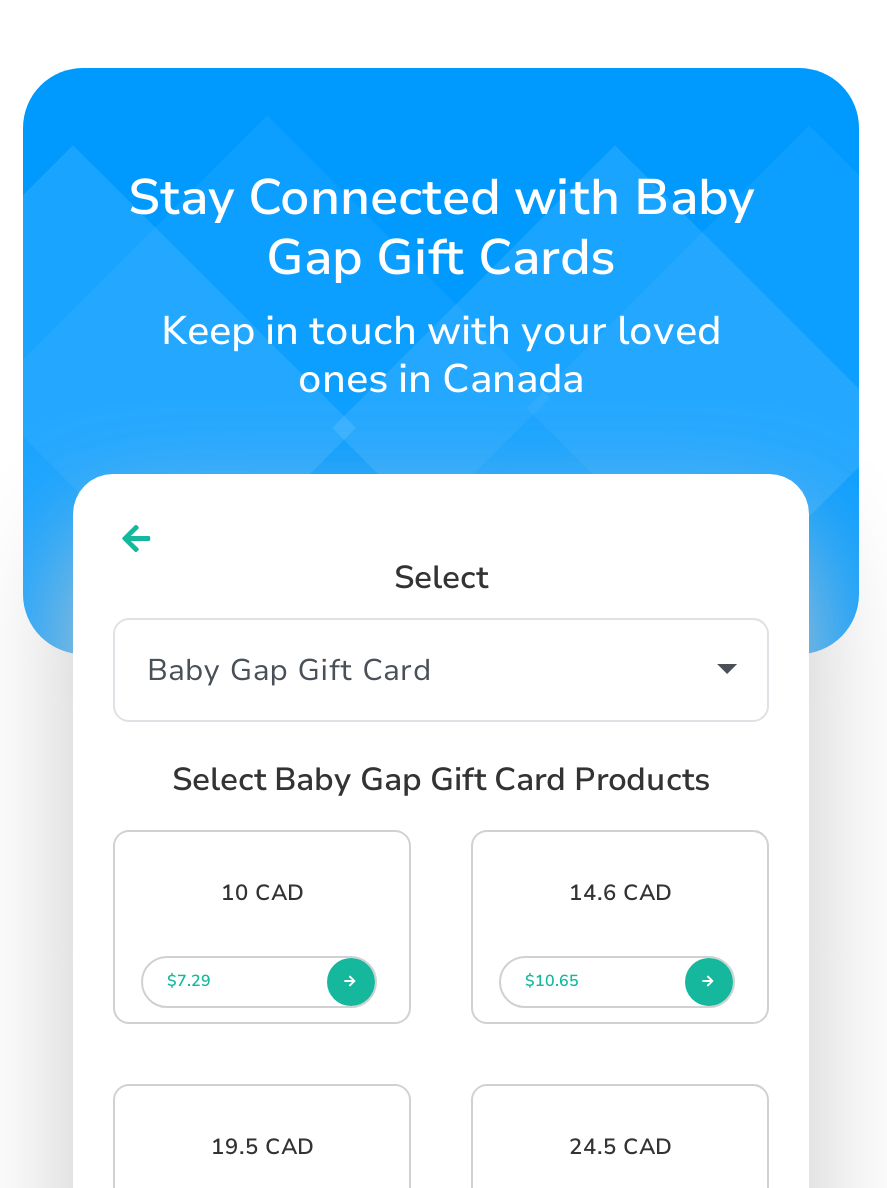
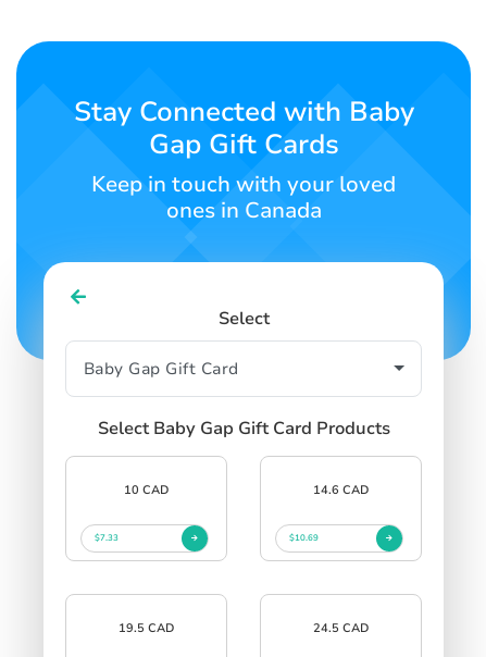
[167,969,211,991] $7.29 -> [95,532,119,544] $7.33
[525,969,579,991] $10.65 -> [289,532,319,544] $10.69

